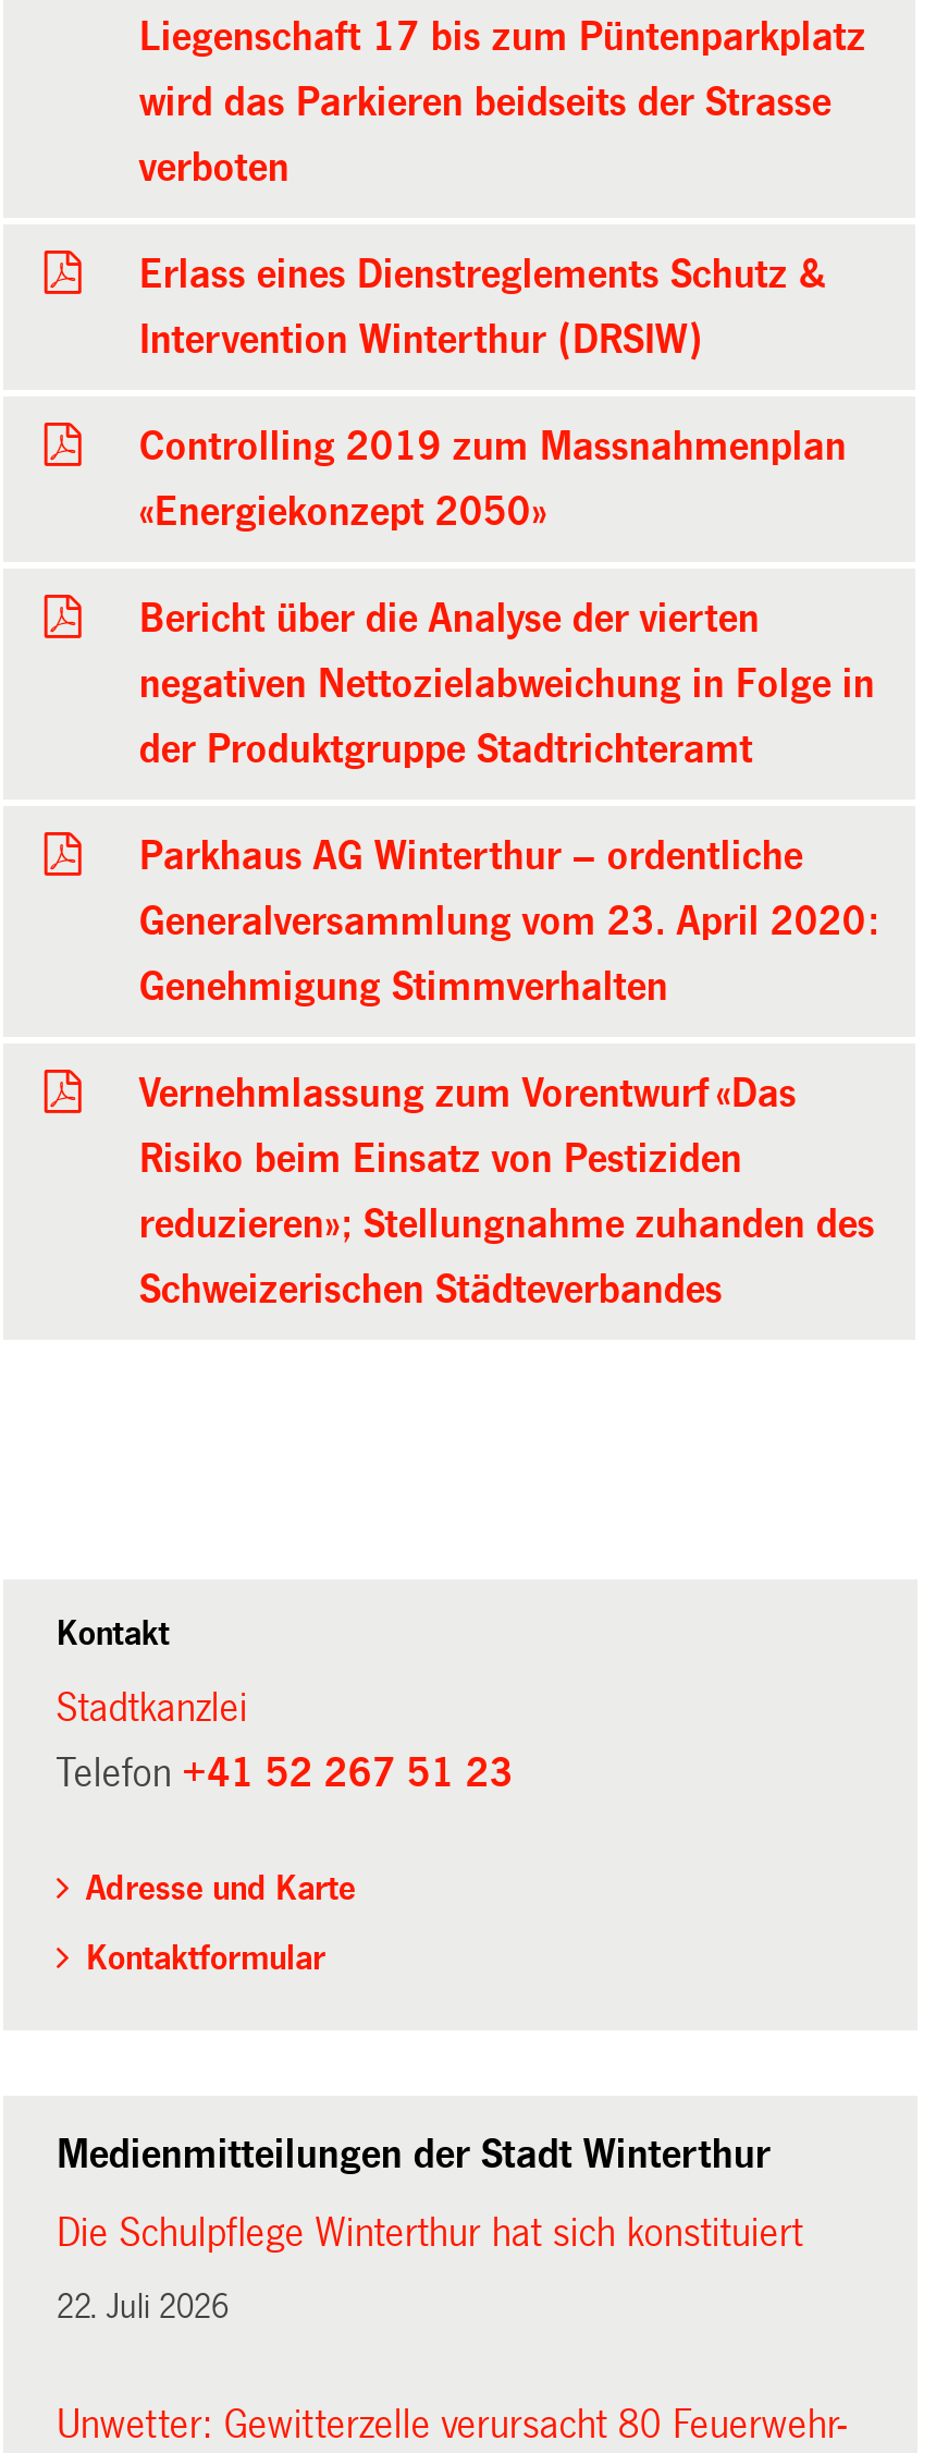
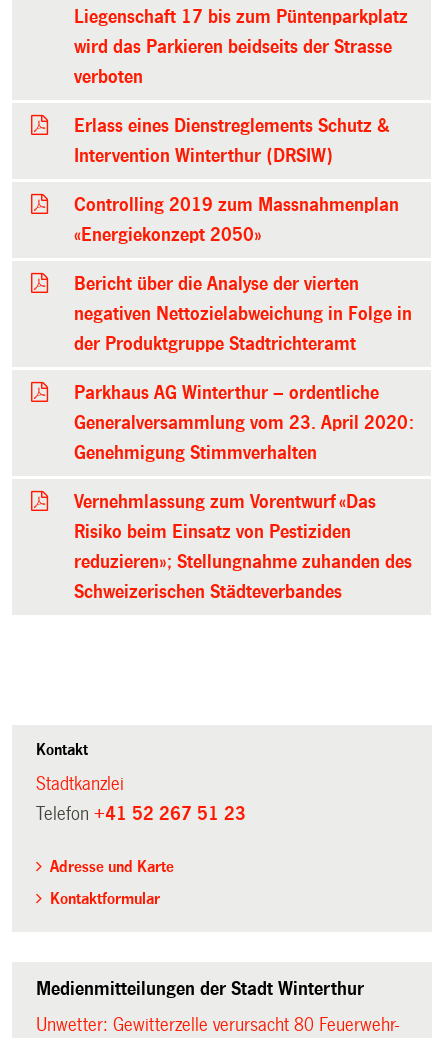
[56,2211,803,2324] Die Schulpflege Winterthur hat sich konstituiert | 22. Juli 2026 -> none

